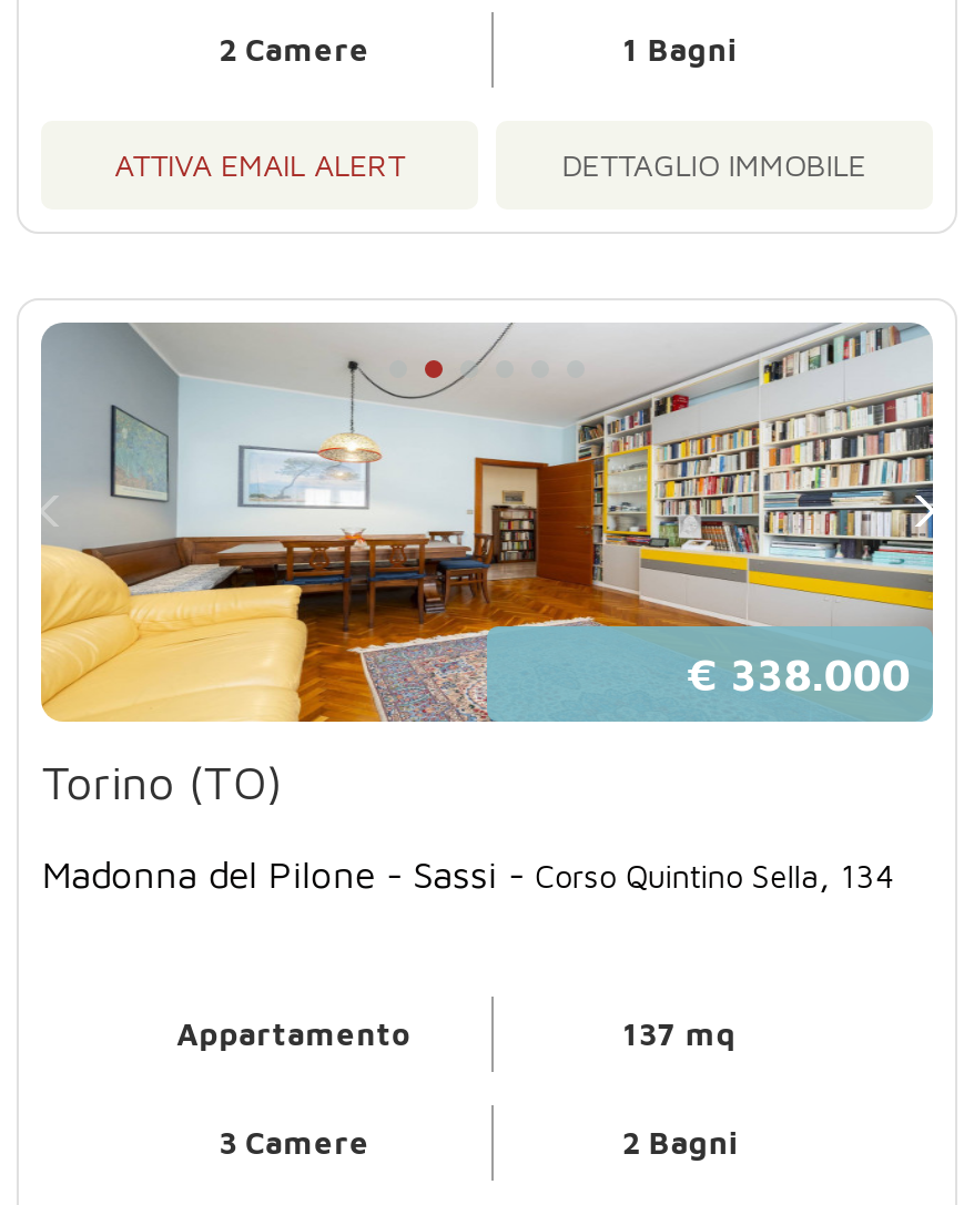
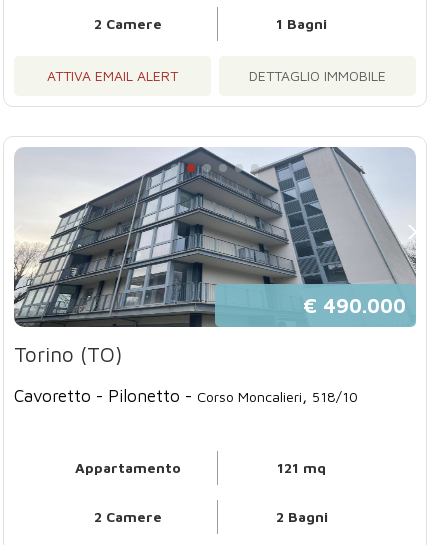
[39,323,935,724] [image] | € 338.000 -> [13,147,417,328] [image] | € 490.000
[42,853,894,897] Madonna del Pilone - Sassi - Corso Quintino Sella, 134 -> [14,386,358,406] Cavoretto - Pilonetto - Corso Moncalieri, 518/10
[623,1015,736,1052] 137 mq -> [277,459,326,476] 121 mq
[219,1123,370,1161] 3 Camere -> [94,508,162,525] 2 Camere

